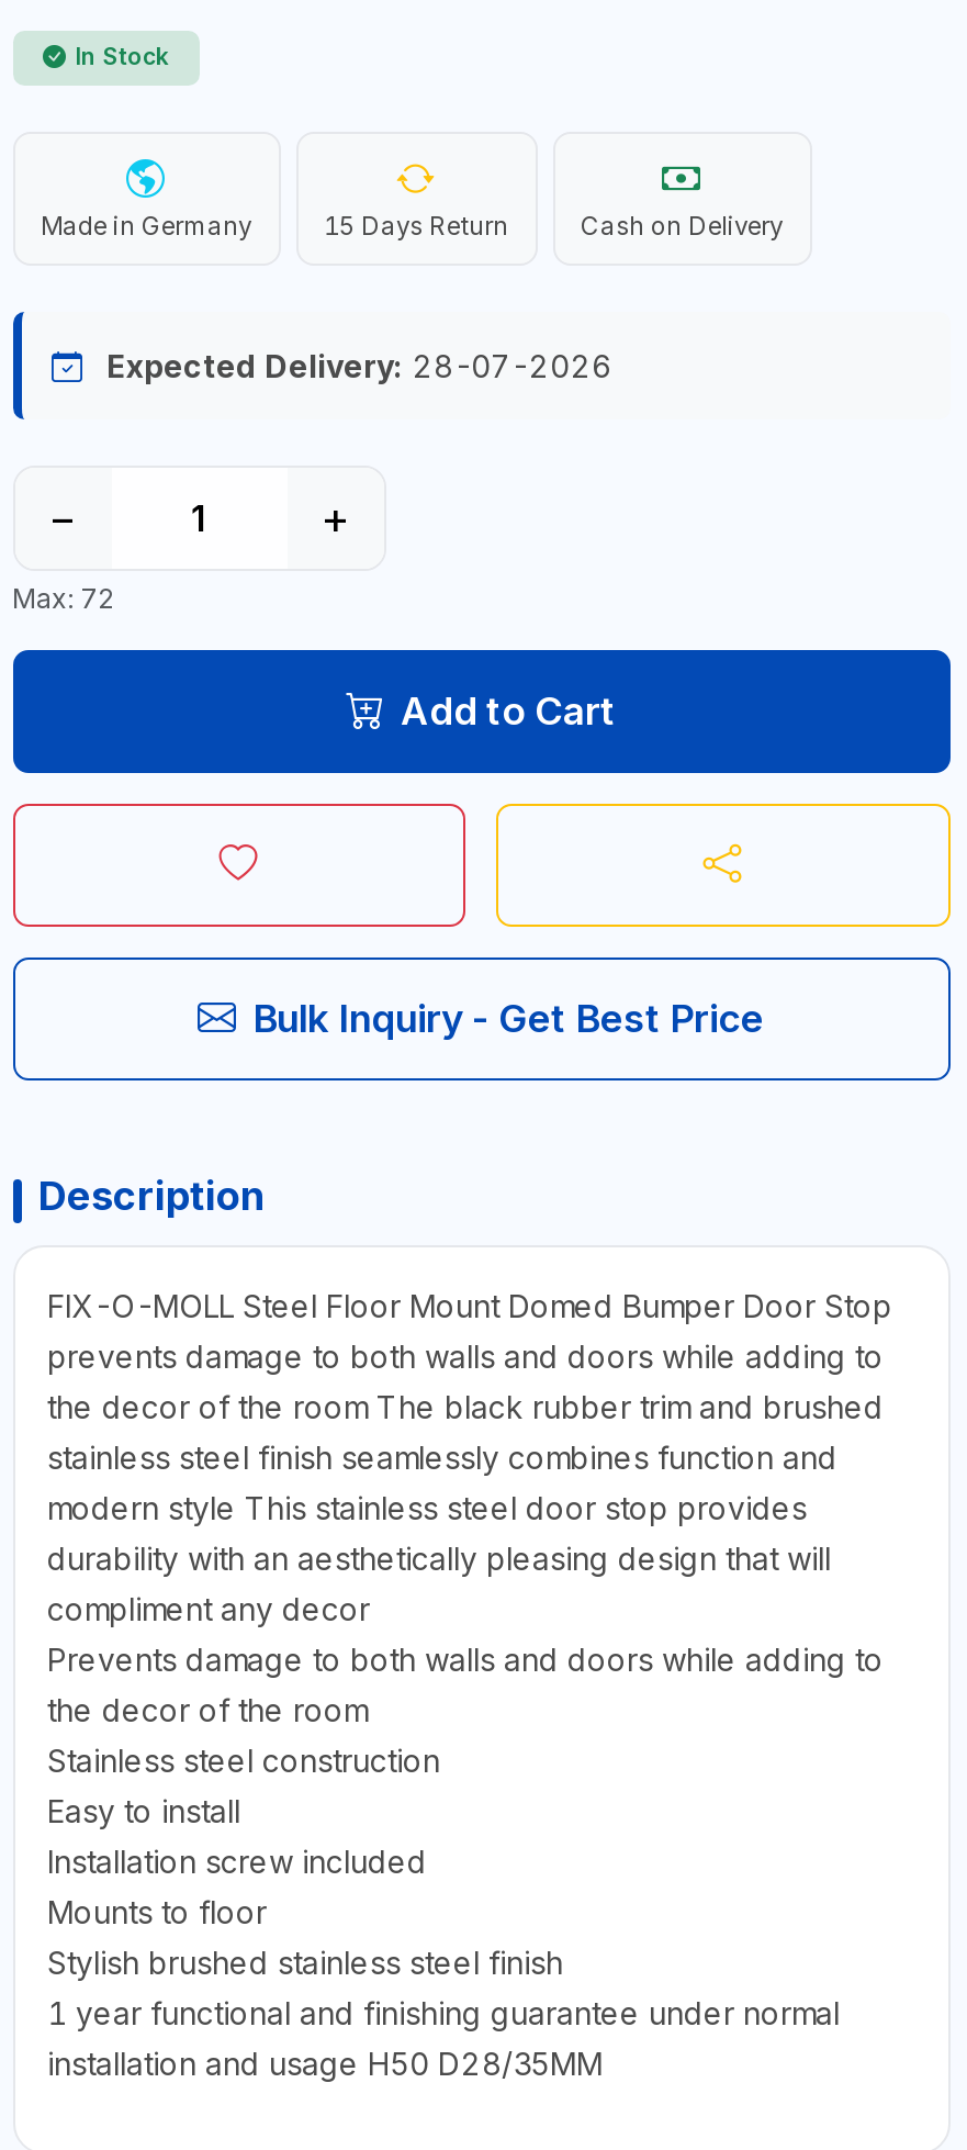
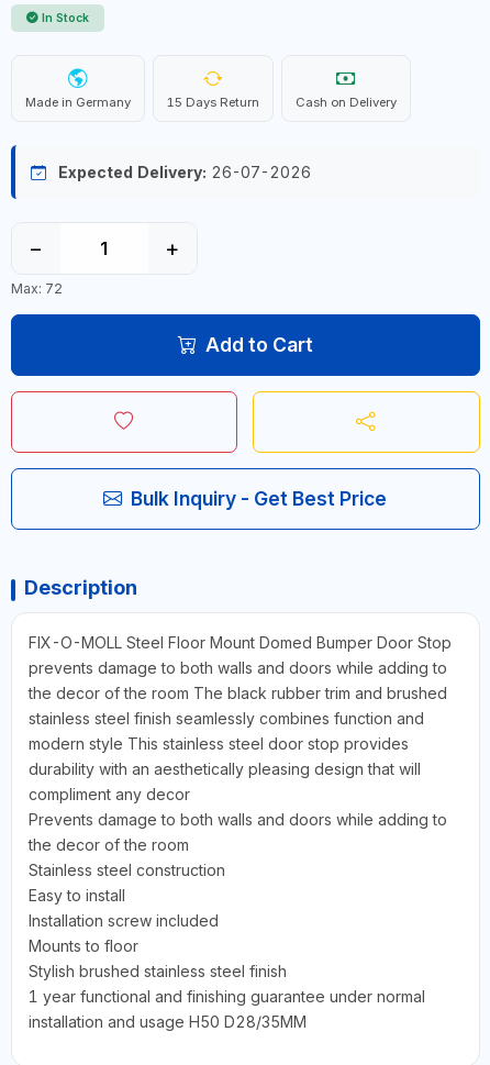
[106,347,611,384] Expected Delivery: 28-07-2026 -> [58,163,310,181] Expected Delivery: 26-07-2026

